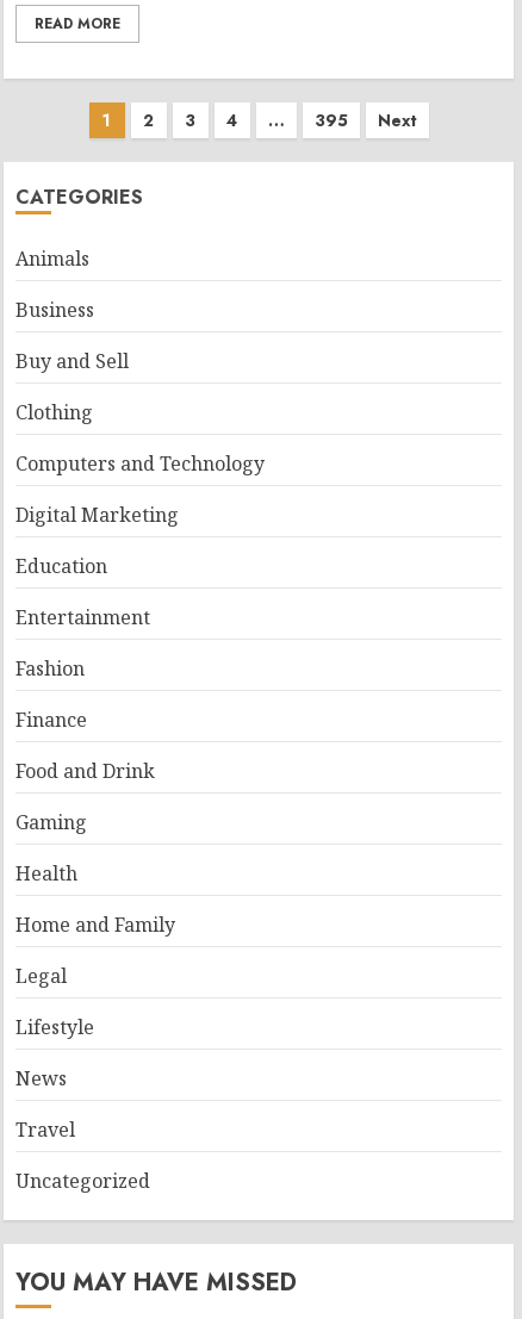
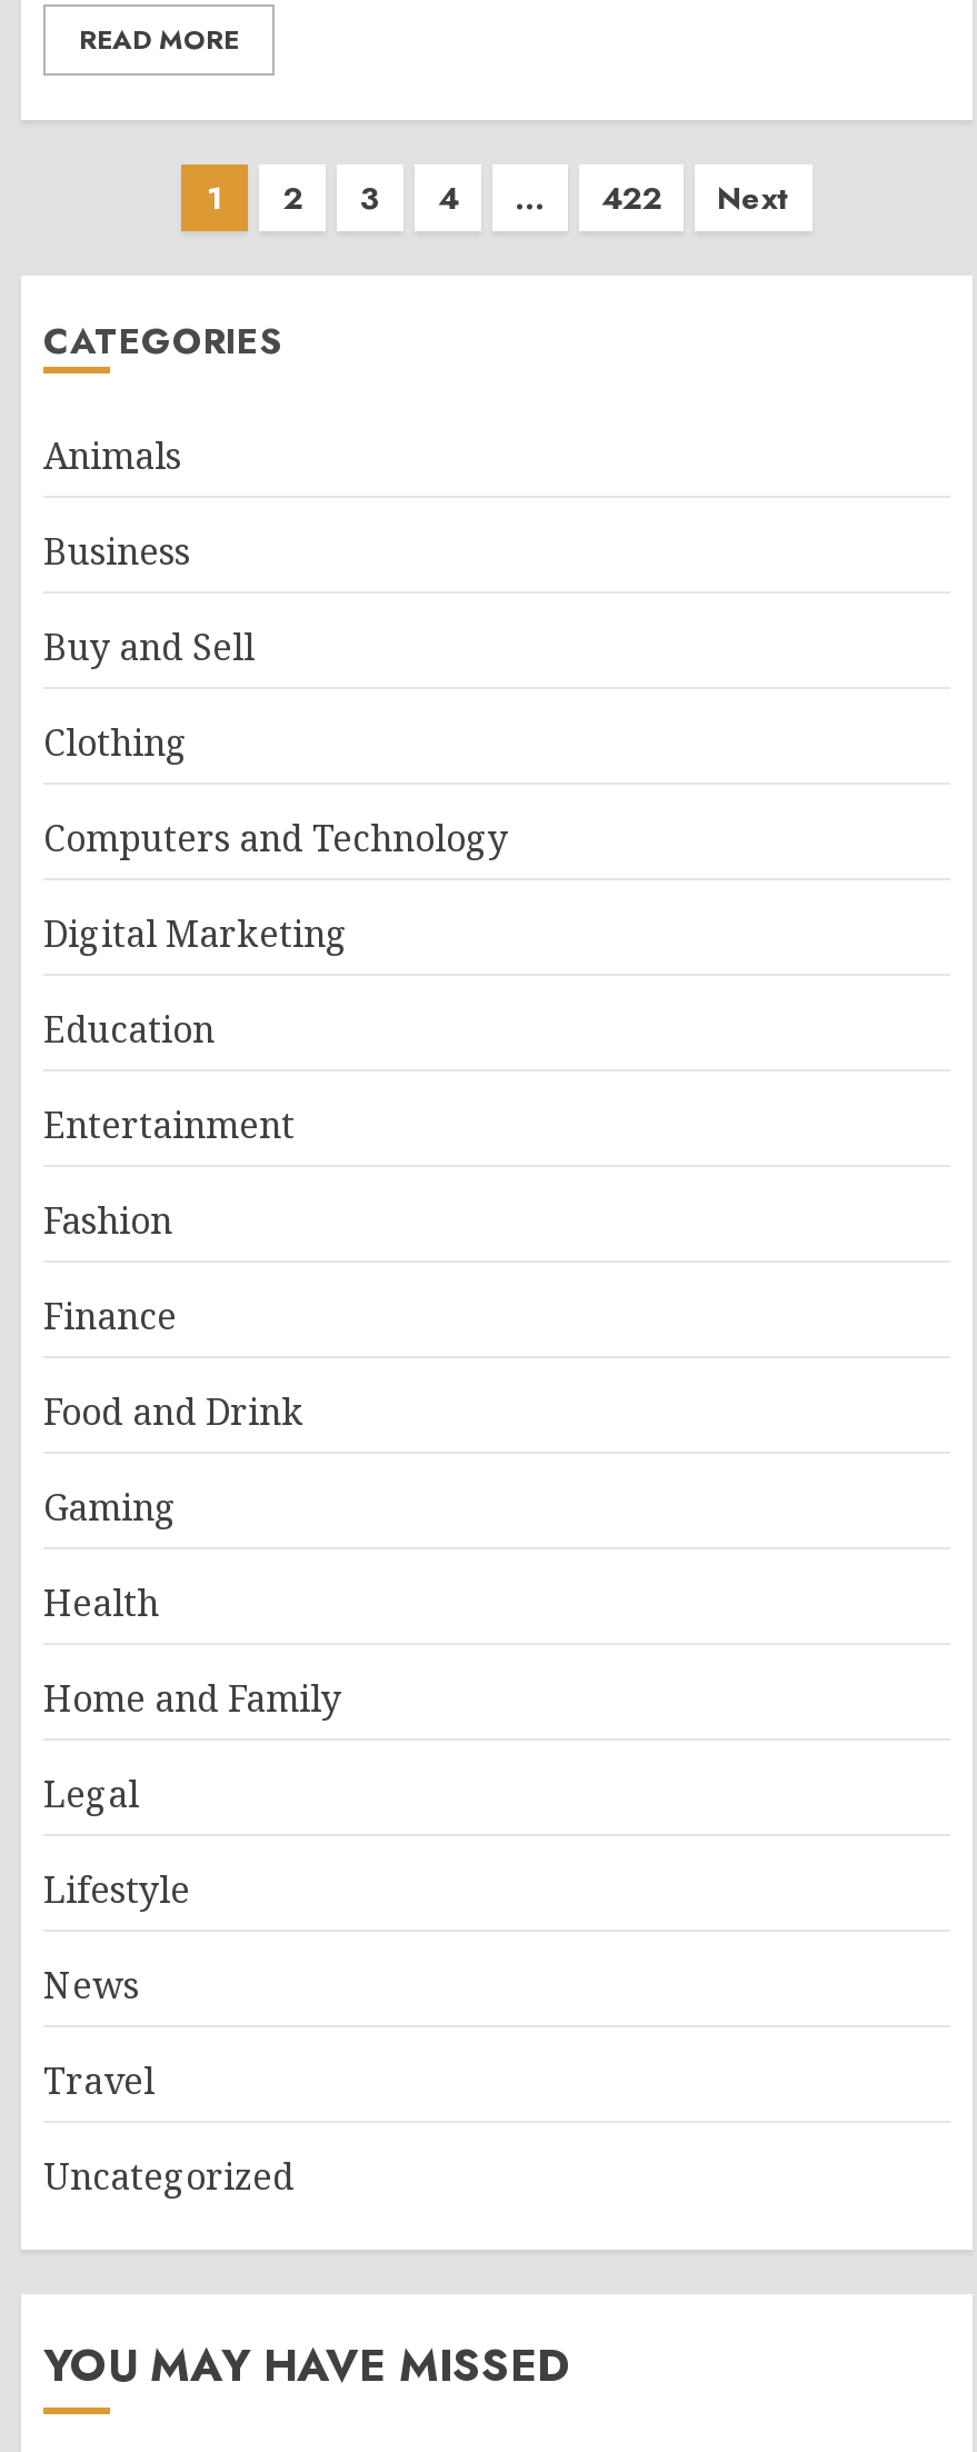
[314,108,347,132] 395 -> [601,176,661,220] 422

